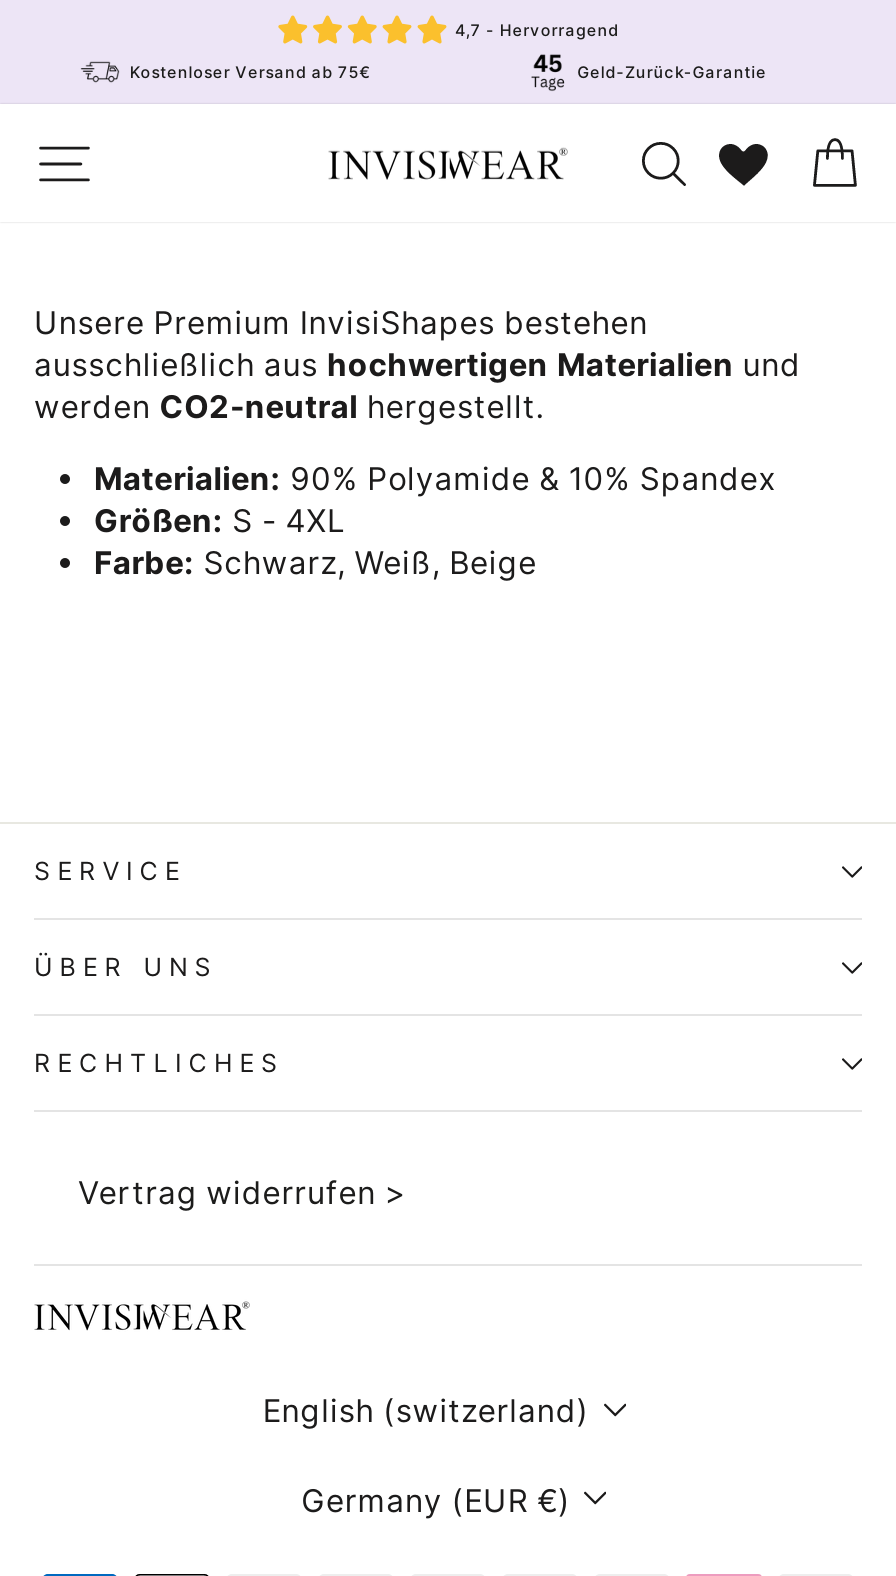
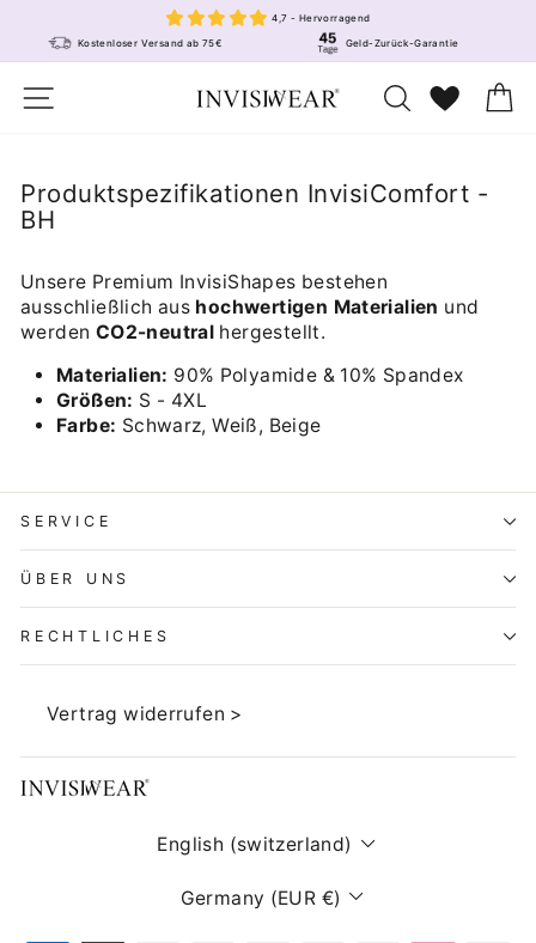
none -> [20,178,489,235] Produktspezifikationen InvisiComfort - | BH
moved [34,304,801,582] -> [20,270,479,437]: Unsere Premium InvisiShapes bestehen | ausschließlich aus hochwertigen Materialien und | werden CO2-neutral hergestellt. | Materialien: 90% Polyamide & 10% Spandex | Größen: S - 4XL | Farbe: Schwarz, Weiß, Beige

